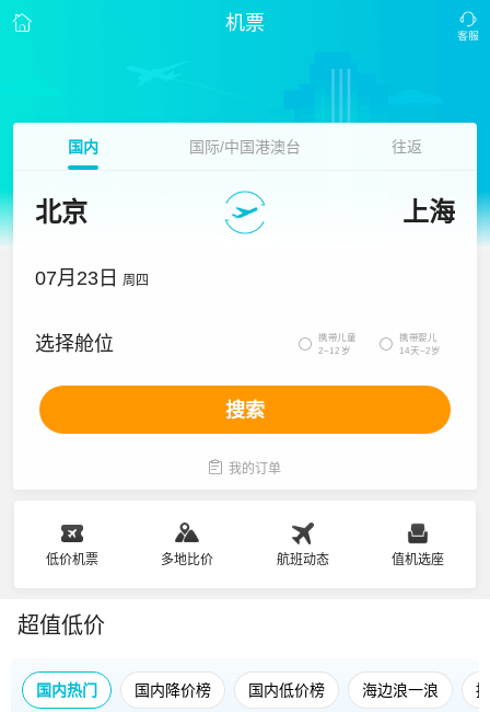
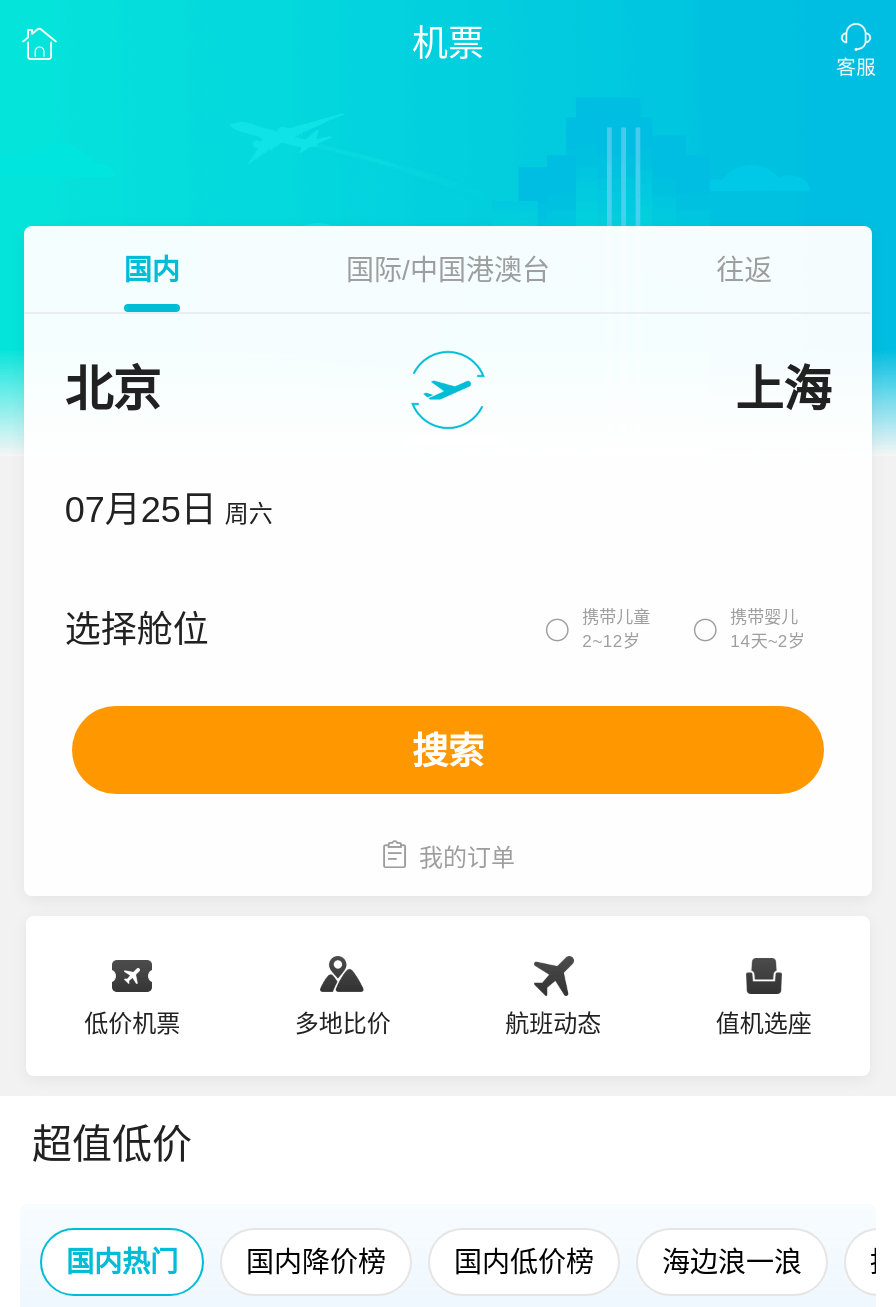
[35,267,149,289] 07月23日 周四 -> [65,490,273,530] 07月25日 周六

